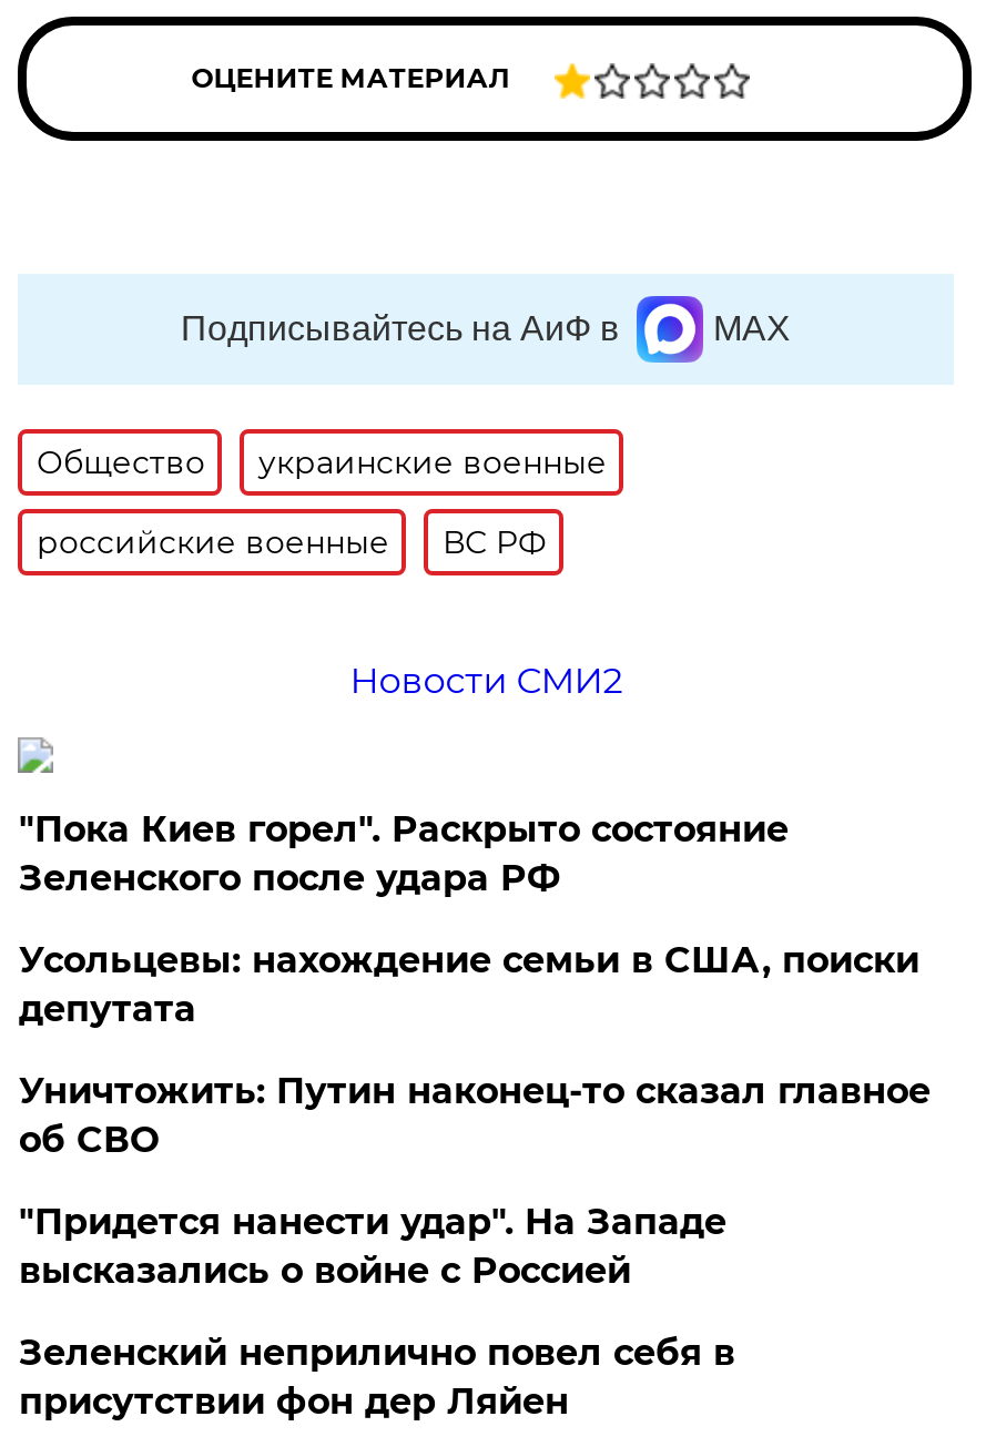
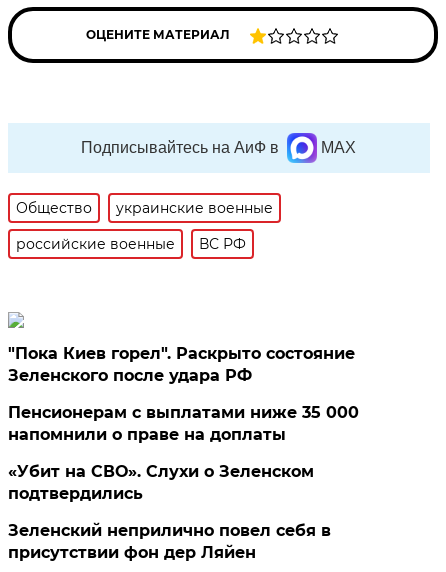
[350,660,623,702] Новости СМИ2 -> none
[19,939,930,1292] Усольцевы: нахождение семьи в США, поиски | депутата | Уничтожить: Путин наконец-то сказал главное | об СВО | "Придется нанести удар". На Западе | высказались о войне с Россией -> [8,403,359,503] Пенсионерам с выплатами ниже 35 000 | напомнили о праве на доплаты | «Убит на СВО». Слухи о Зеленском | подтвердились

